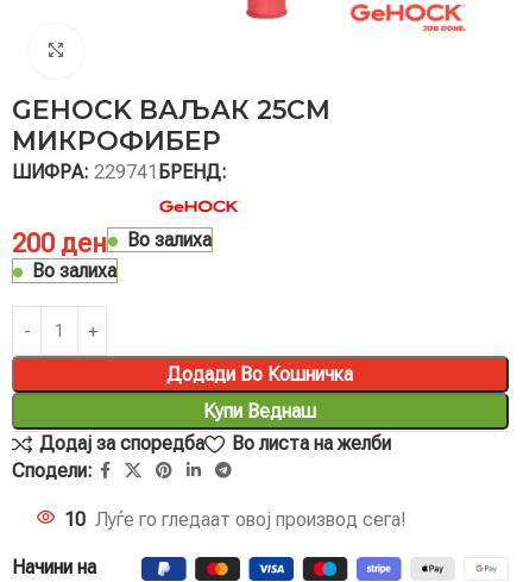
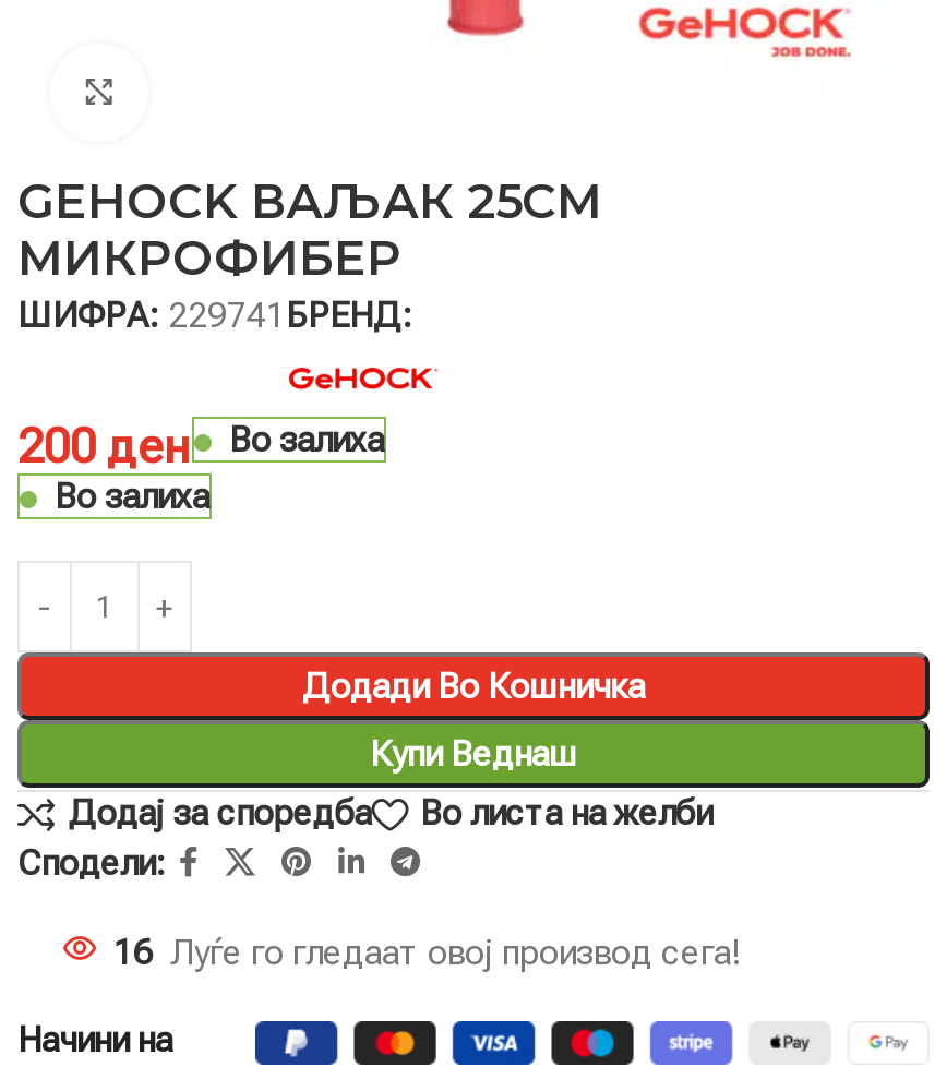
[64,508,407,530] 10 Луѓе го гледаат овој производ сега! -> [113,931,742,973] 16 Луѓе го гледаат овој производ сега!

